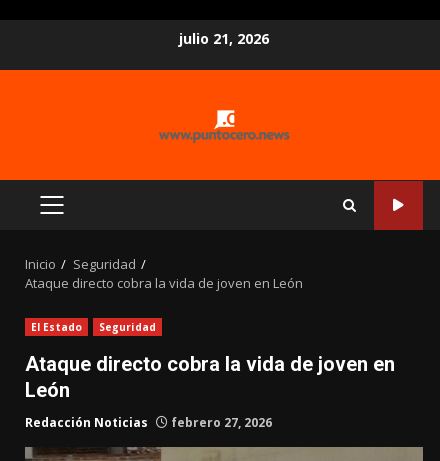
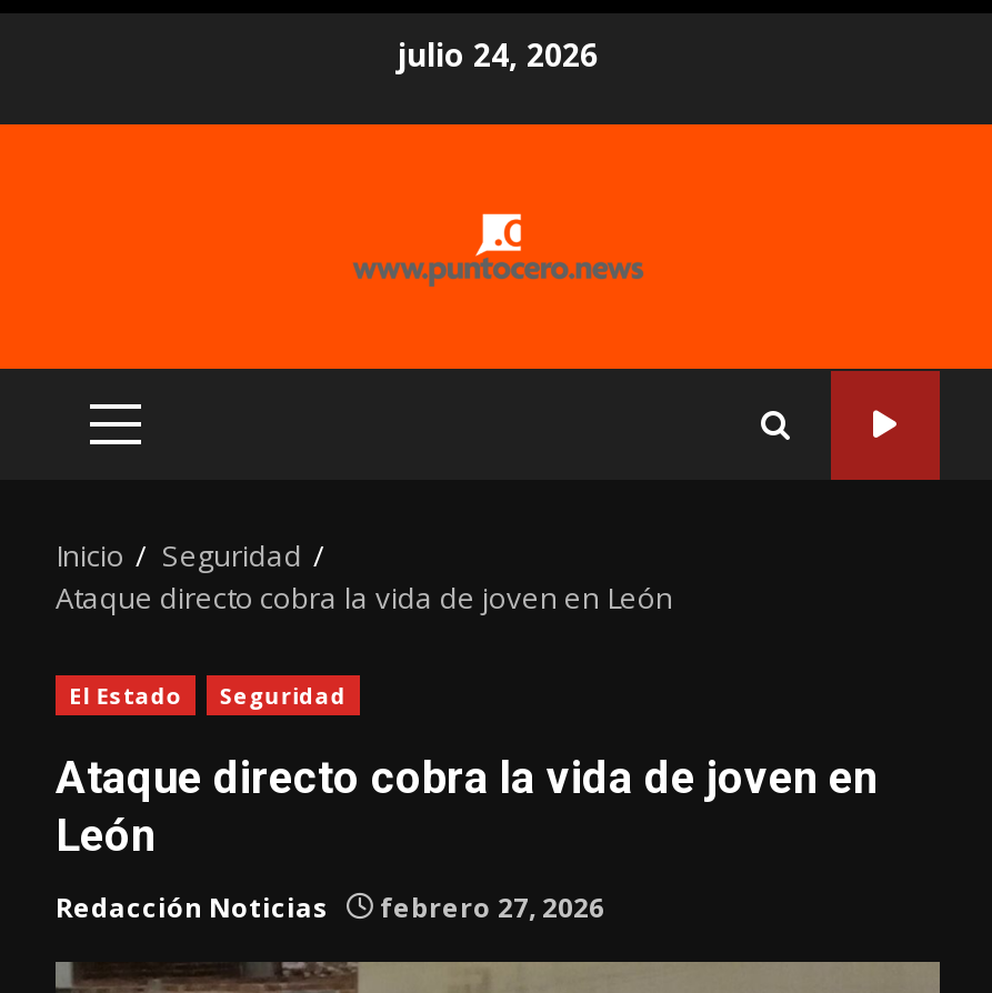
[179,28,269,47] julio 21, 2026 -> [398,32,598,74] julio 24, 2026

